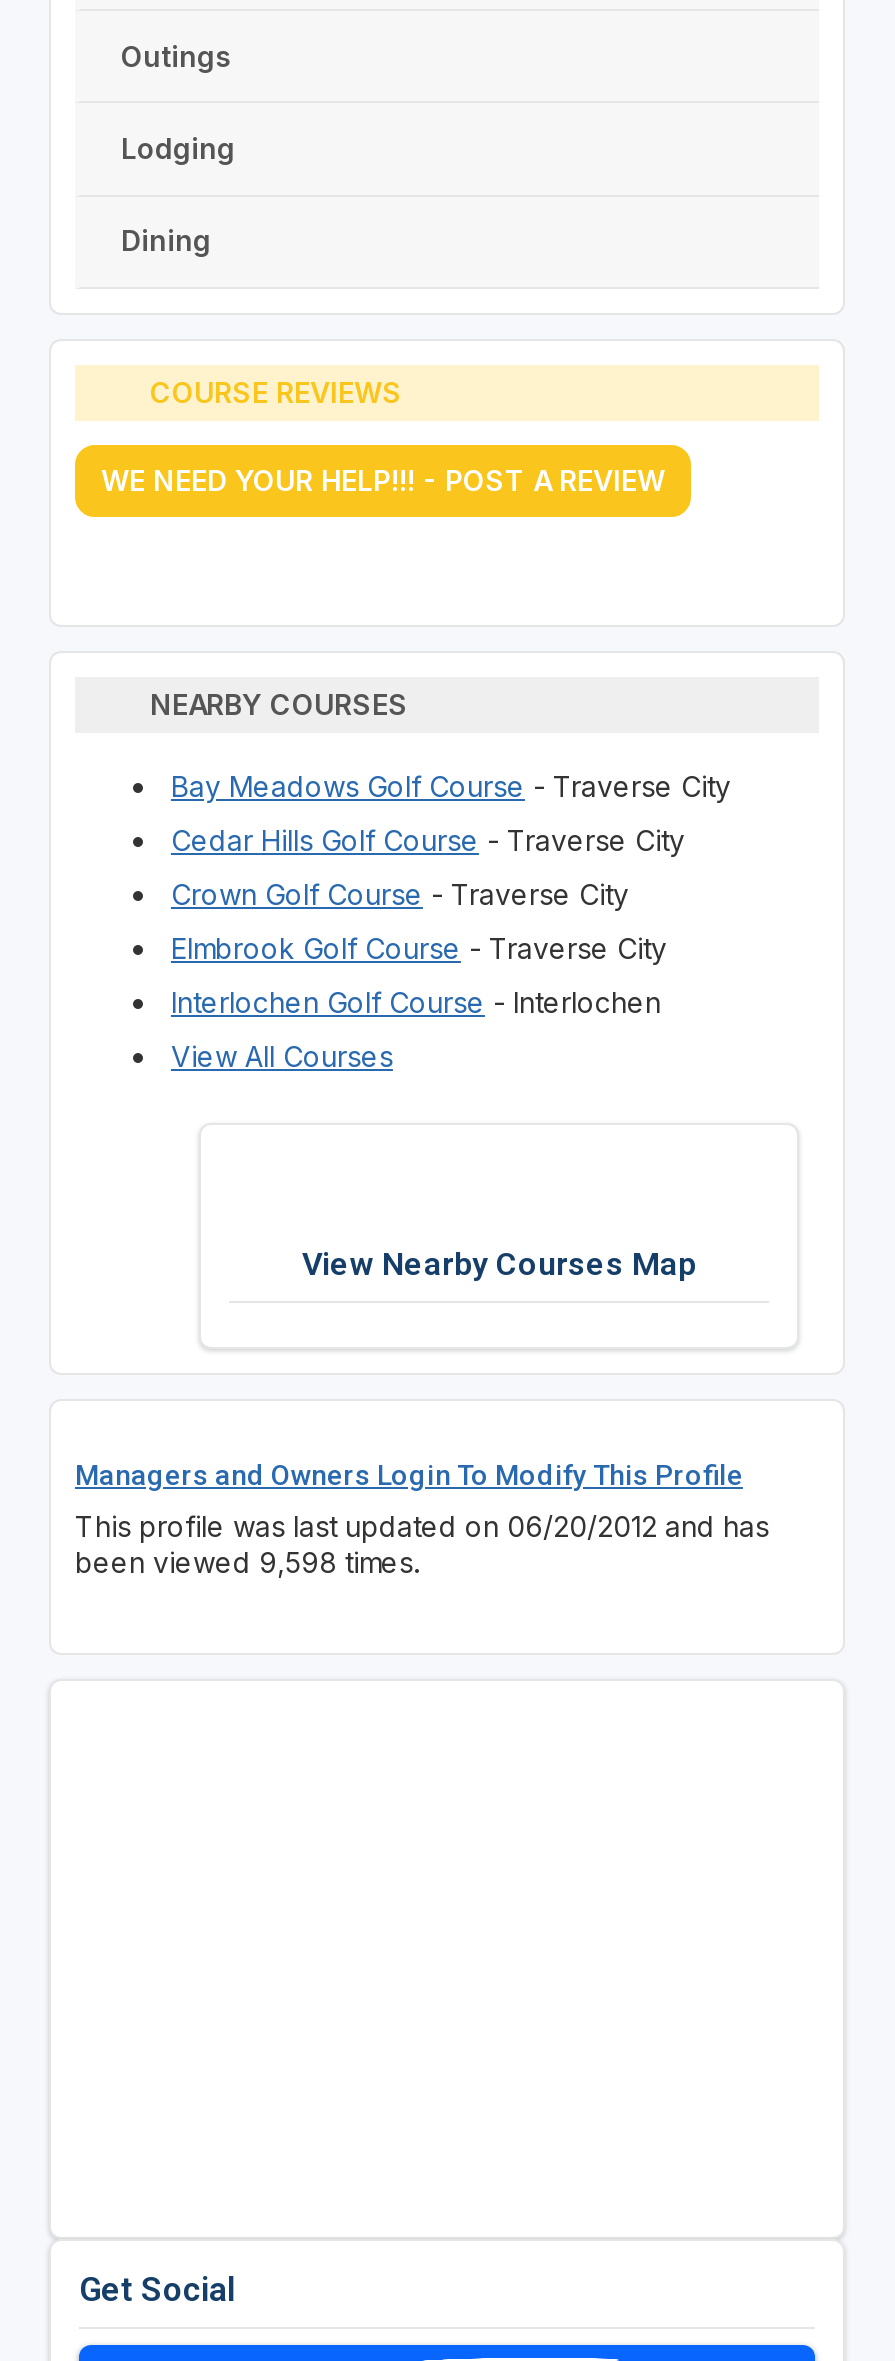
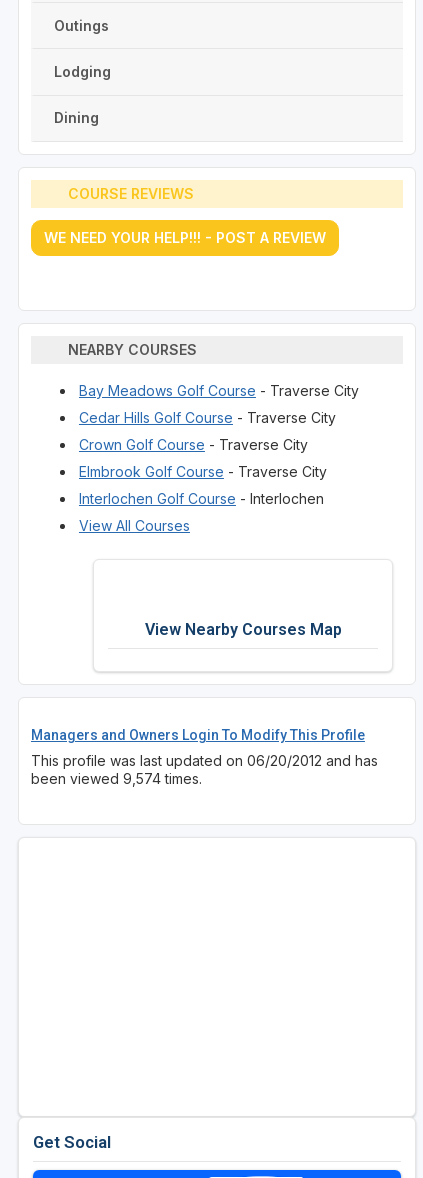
[75,1545,419,1579] been viewed 9,598 times. -> [31,770,202,787] been viewed 9,574 times.

